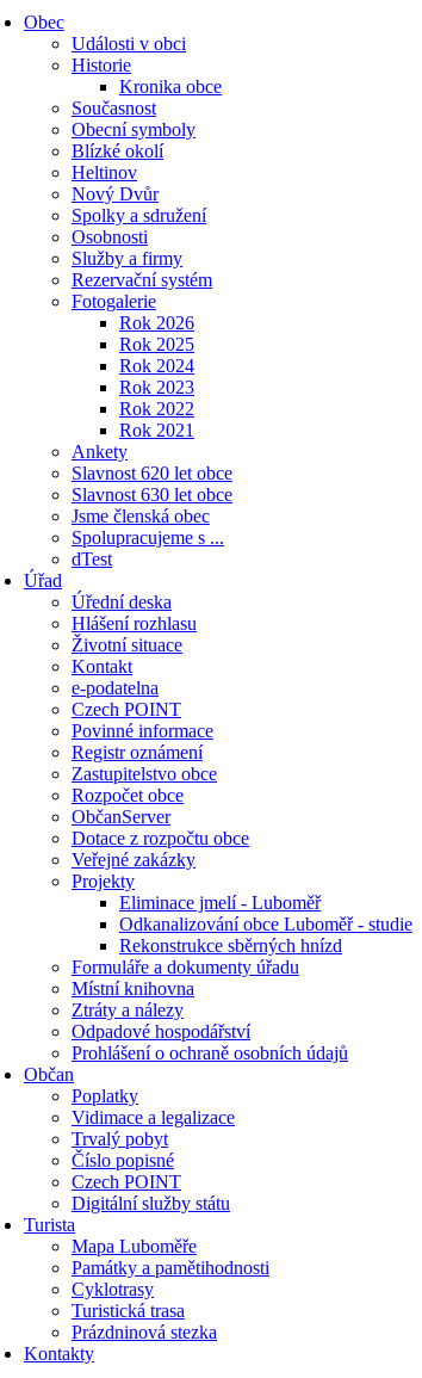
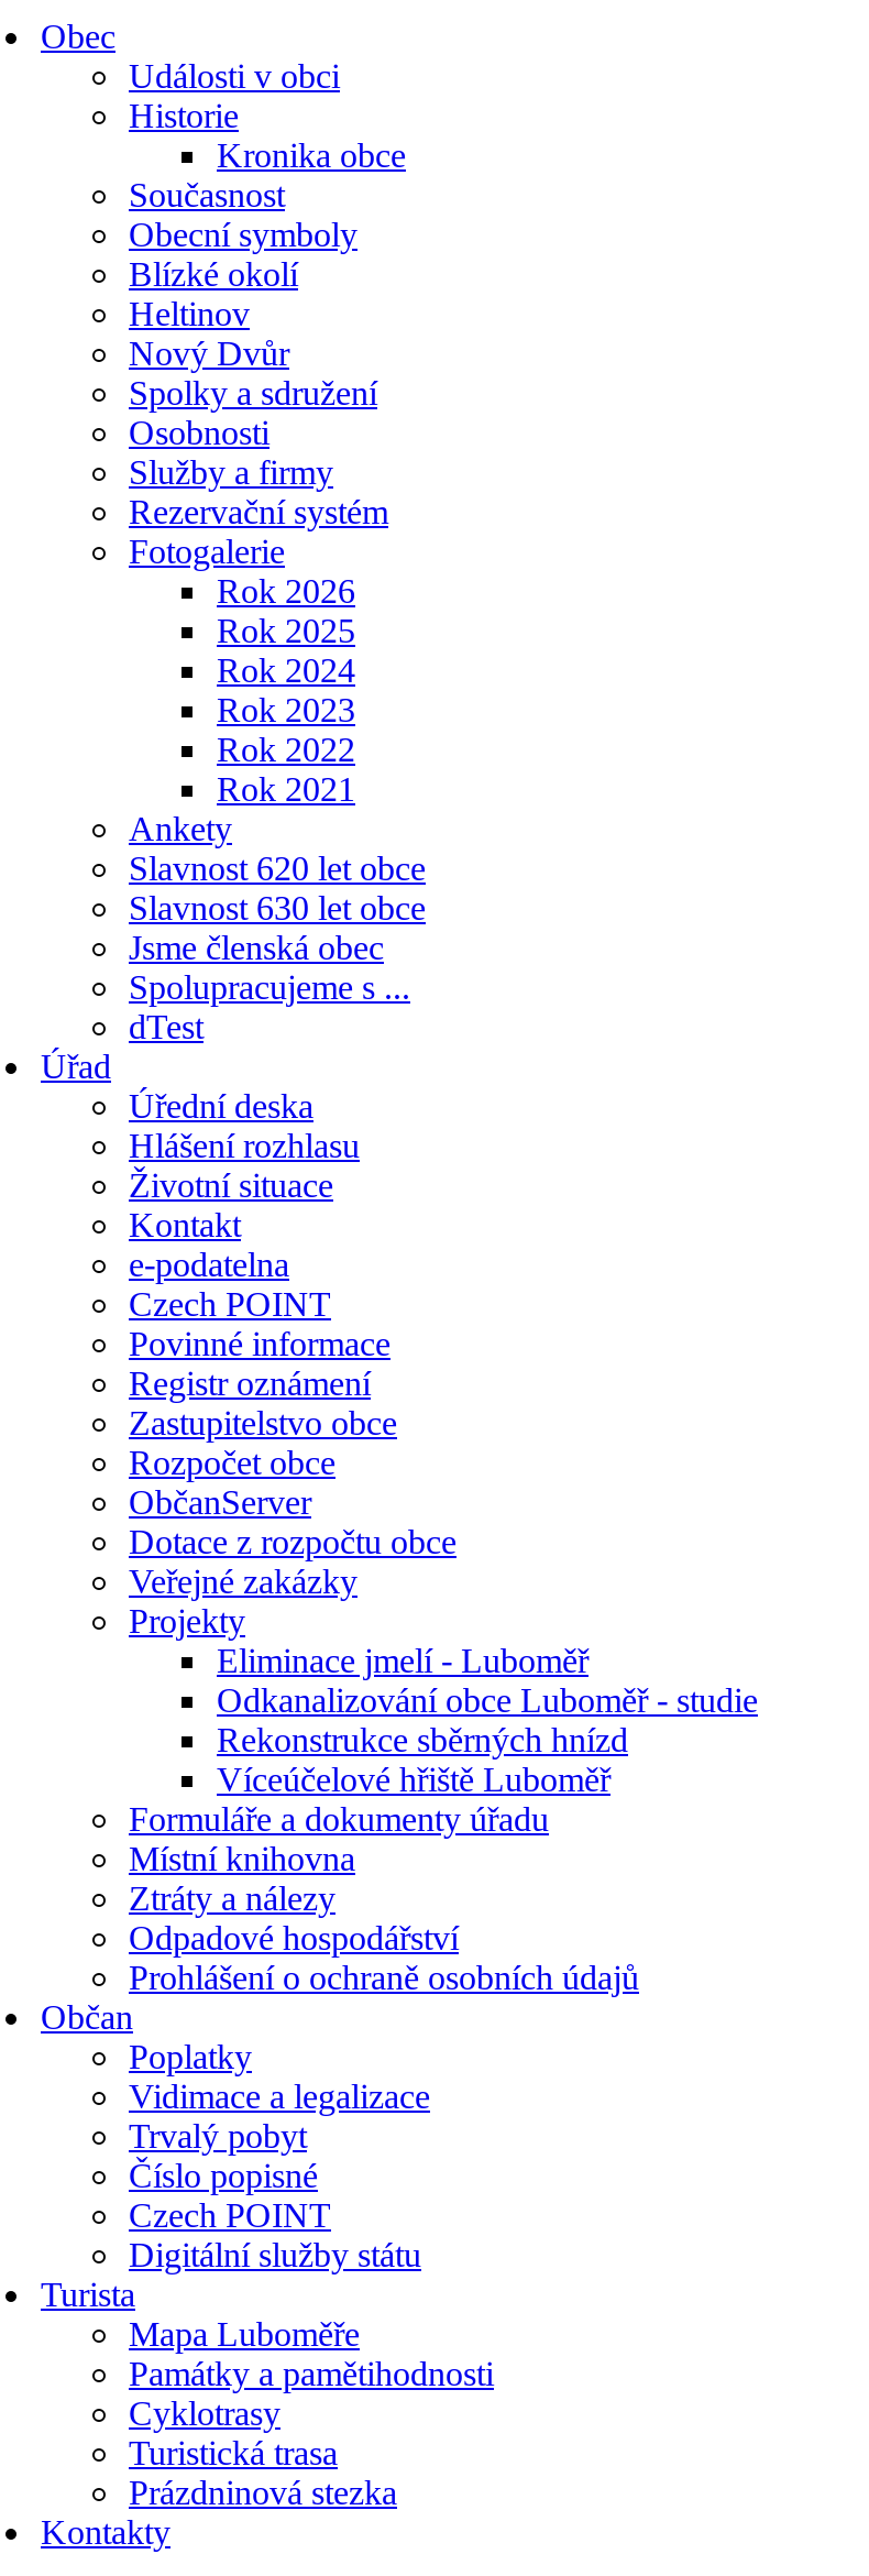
none -> [217,1761,610,1798] Víceúčelové hřiště Luboměř

